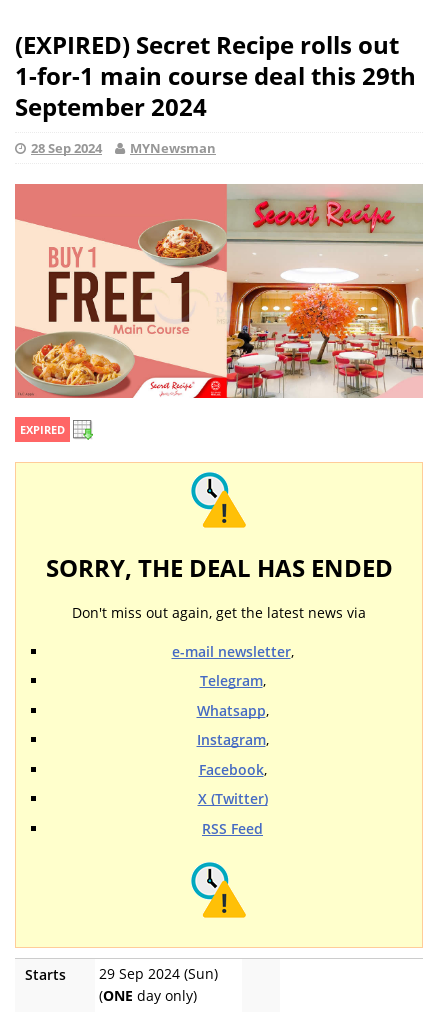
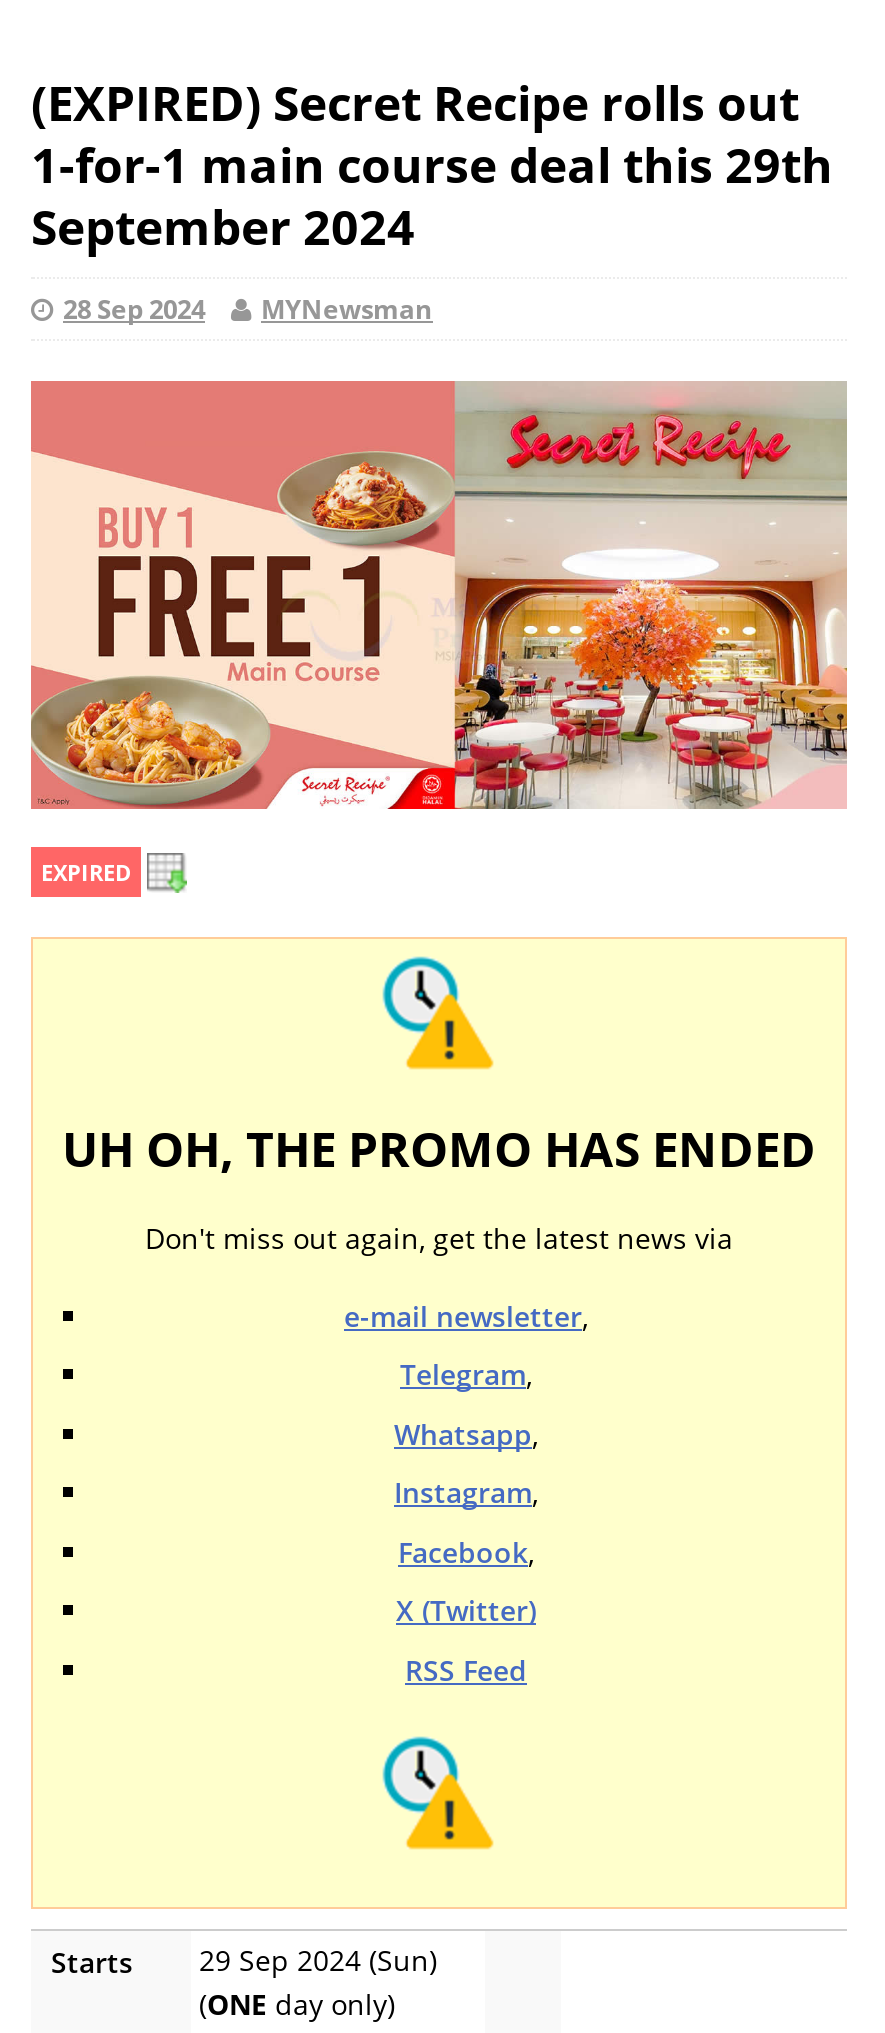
[45,551,392,584] SORRY, THE DEAL HAS ENDED -> [62,1115,816,1181] UH OH, THE PROMO HAS ENDED

